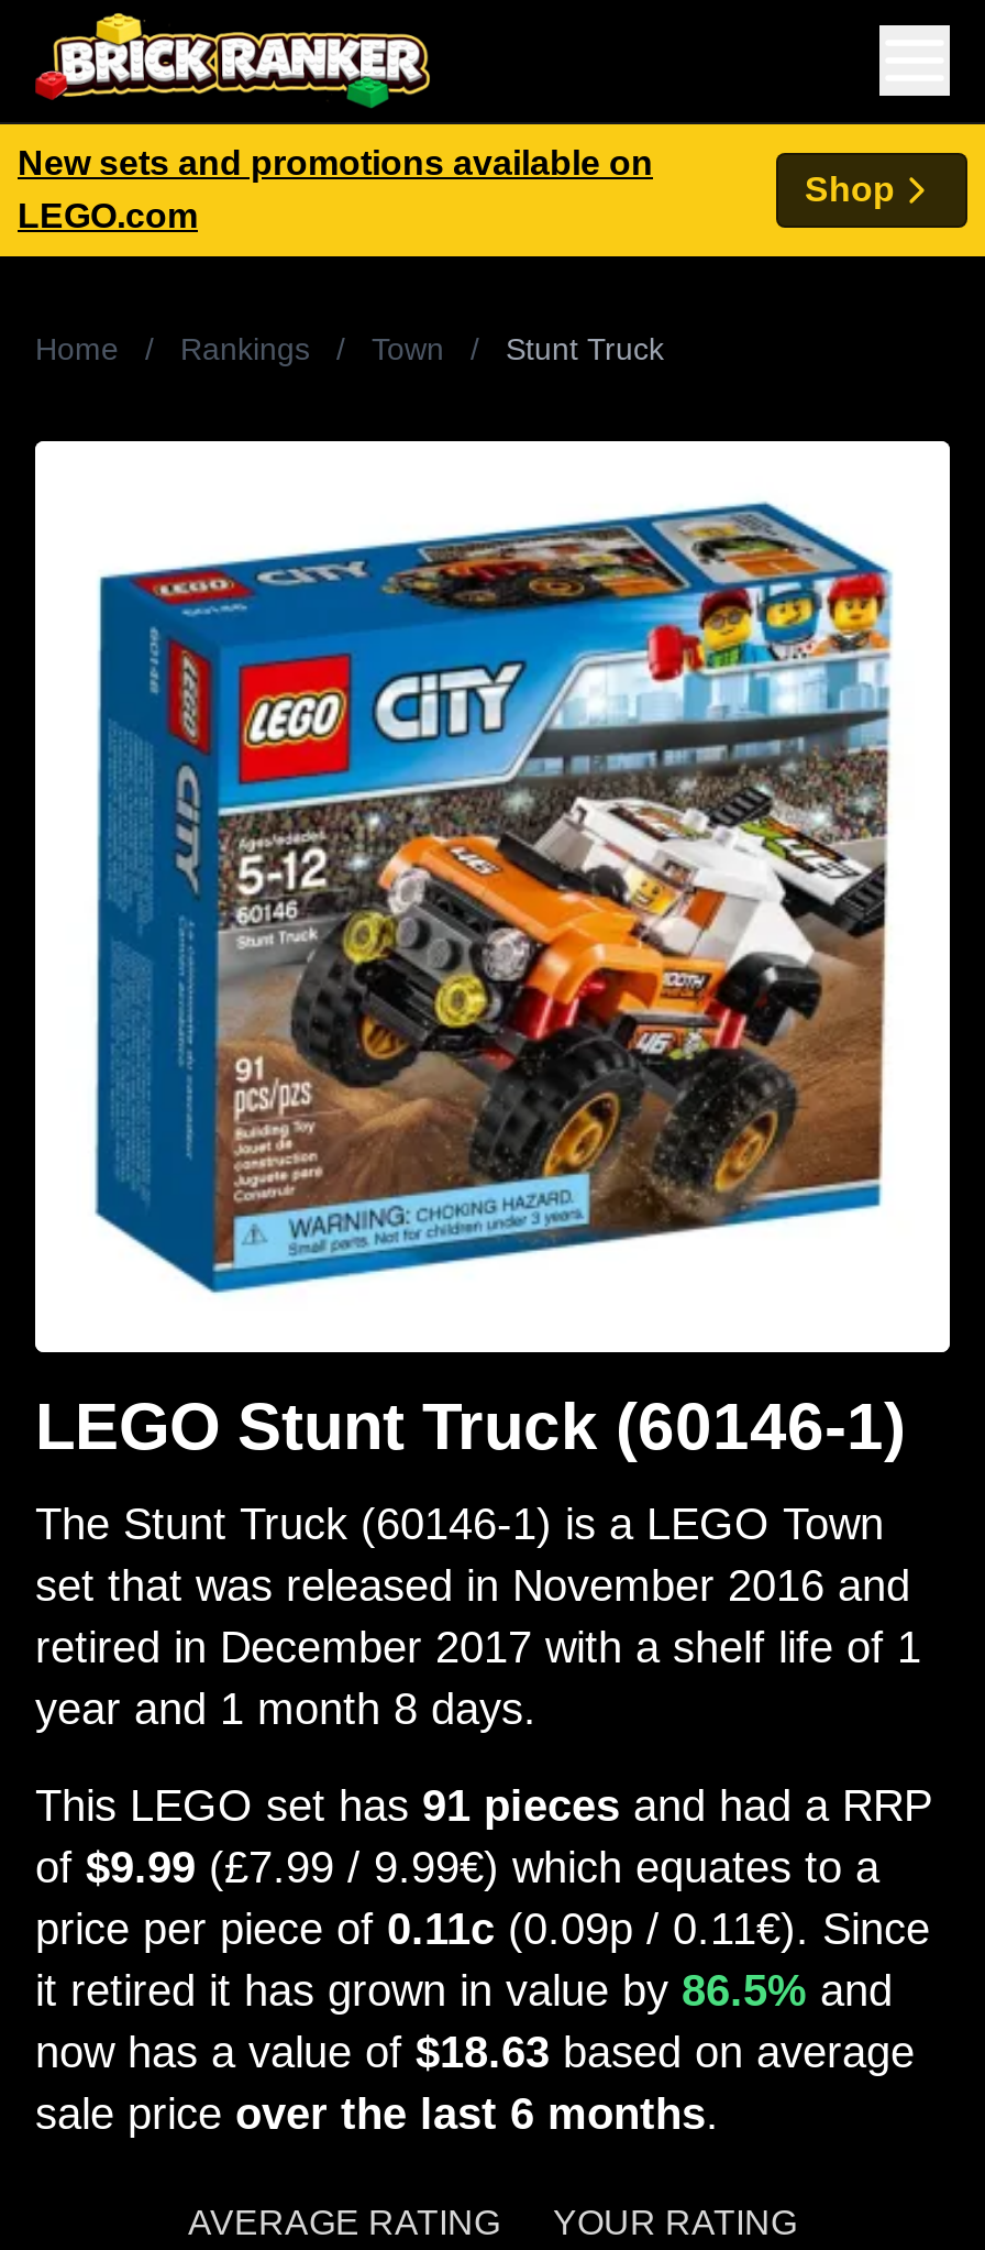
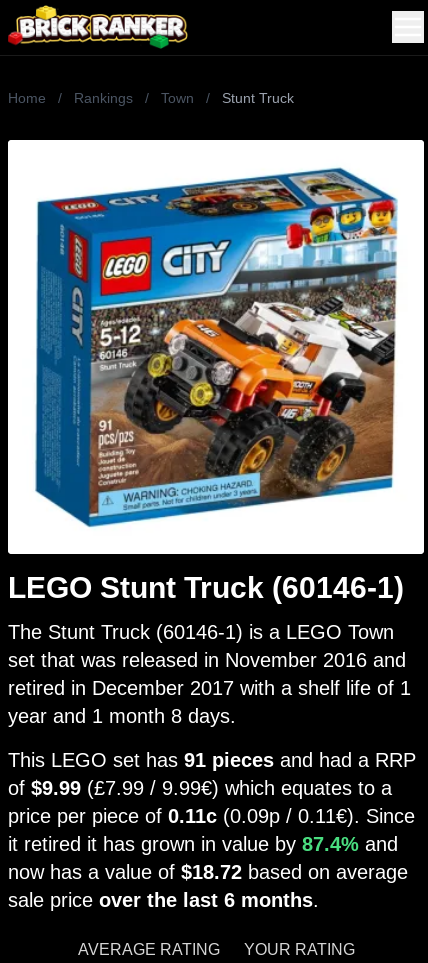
[7,122,978,259] [image] | New sets and promotions available on | LEGO.com -> none
[805,171,895,208] Shop -> none
[35,1965,893,2014] it retired it has grown in value by 86.5% and -> [8,833,398,855] it retired it has grown in value by 87.4% and
[35,2027,915,2075] now has a value of $18.63 based on average -> [8,861,408,883] now has a value of $18.72 based on average

